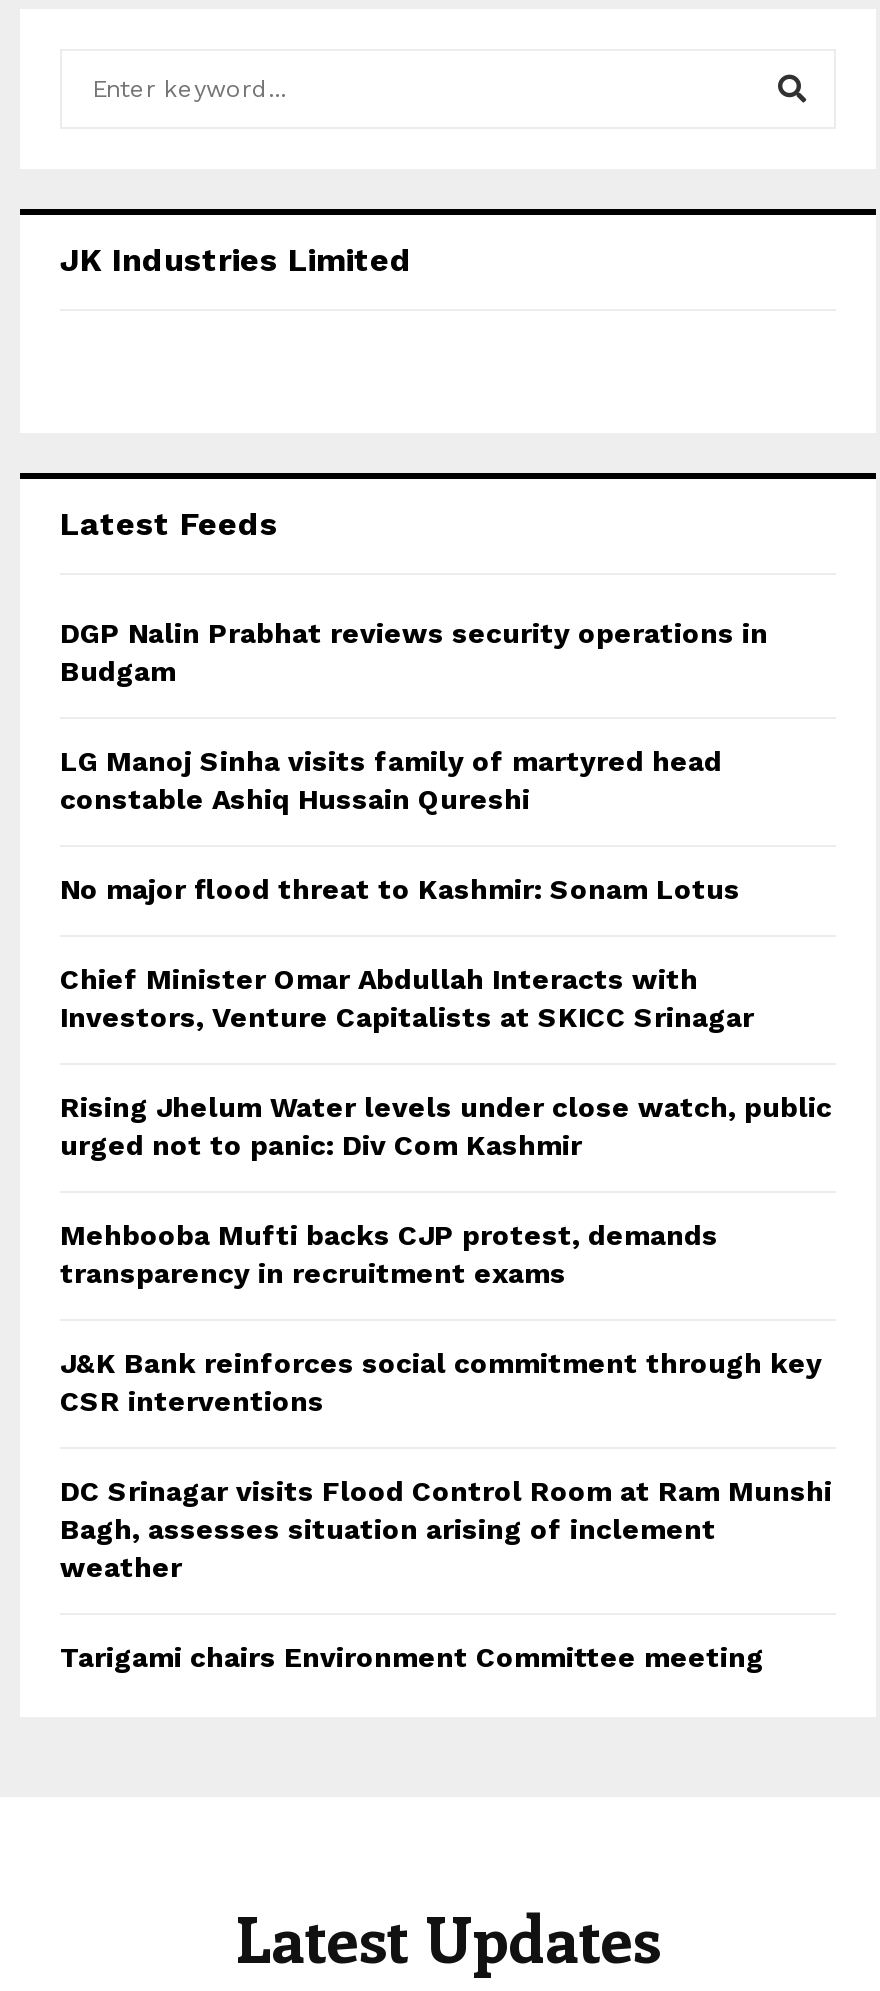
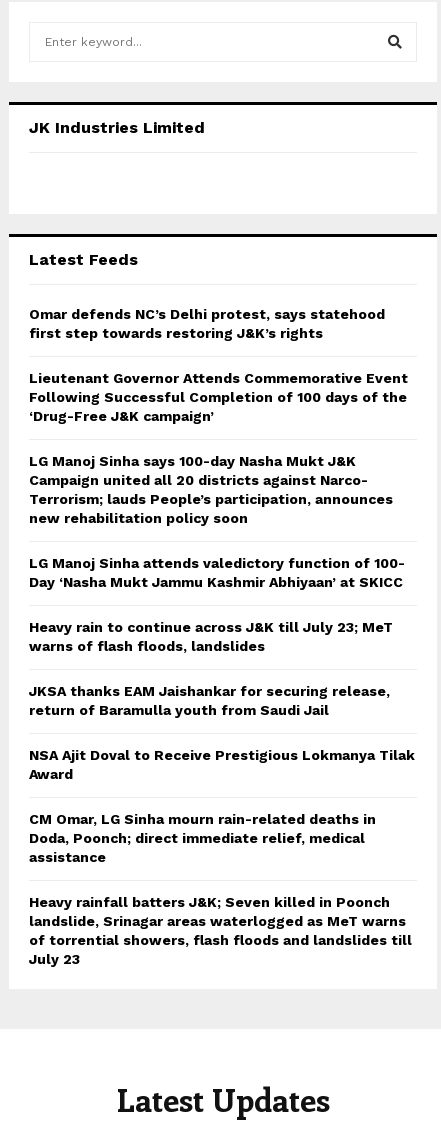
[60,617,768,687] DGP Nalin Prabhat reviews security operations in | Budgam -> [29,306,385,341] Omar defends NC’s Delhi protest, says statehood | first step towards restoring J&K’s rights
[60,745,722,815] LG Manoj Sinha visits family of martyred head | constable Ashiq Hussain Qureshi -> [29,370,408,424] Lieutenant Governor Attends Commemorative Event | Following Successful Completion of 100 days of the | ‘Drug-Free J&K campaign’
[60,873,740,905] No major flood threat to Kashmir: Sonam Lotus -> [29,453,393,526] LG Manoj Sinha says 100-day Nasha Mukt J&K | Campaign united all 20 districts against Narco- | Terrorism; lauds People’s participation, announces | new rehabilitation policy soon
[60,963,754,1033] Chief Minister Omar Abdullah Interacts with | Investors, Venture Capitalists at SKICC Srinagar -> [29,555,405,590] LG Manoj Sinha attends valedictory function of 100- | Day ‘Nasha Mukt Jammu Kashmir Abhiyaan’ at SKICC
[60,1091,832,1161] Rising Jhelum Water levels under close watch, public | urged not to panic: Div Com Kashmir -> [29,619,393,654] Heavy rain to continue across J&K till July 23; MeT | warns of flash floods, landslides
[60,1219,718,1289] Mehbooba Mufti backs CJP protest, demands | transparency in recruitment exams -> [29,683,390,718] JKSA thanks EAM Jaishankar for securing release, | return of Baramulla youth from Saudi Jail
[60,1347,822,1417] J&K Bank reinforces social commitment through key | CSR interventions -> [29,747,415,782] NSA Ajit Doval to Receive Prestigious Lokmanya Tilak | Award
[60,1475,832,1583] DC Srinagar visits Flood Control Room at Ram Munshi | Bagh, assesses situation arising of inclement | weather -> [29,811,376,865] CM Omar, LG Sinha mourn rain-related deaths in | Doda, Poonch; direct immediate relief, medical | assistance
[60,1641,764,1673] Tarigami chairs Environment Committee meeting -> [29,894,412,967] Heavy rainfall batters J&K; Seven killed in Poonch | landslide, Srinagar areas waterlogged as MeT warns | of torrential showers, flash floods and landslides till | July 23

